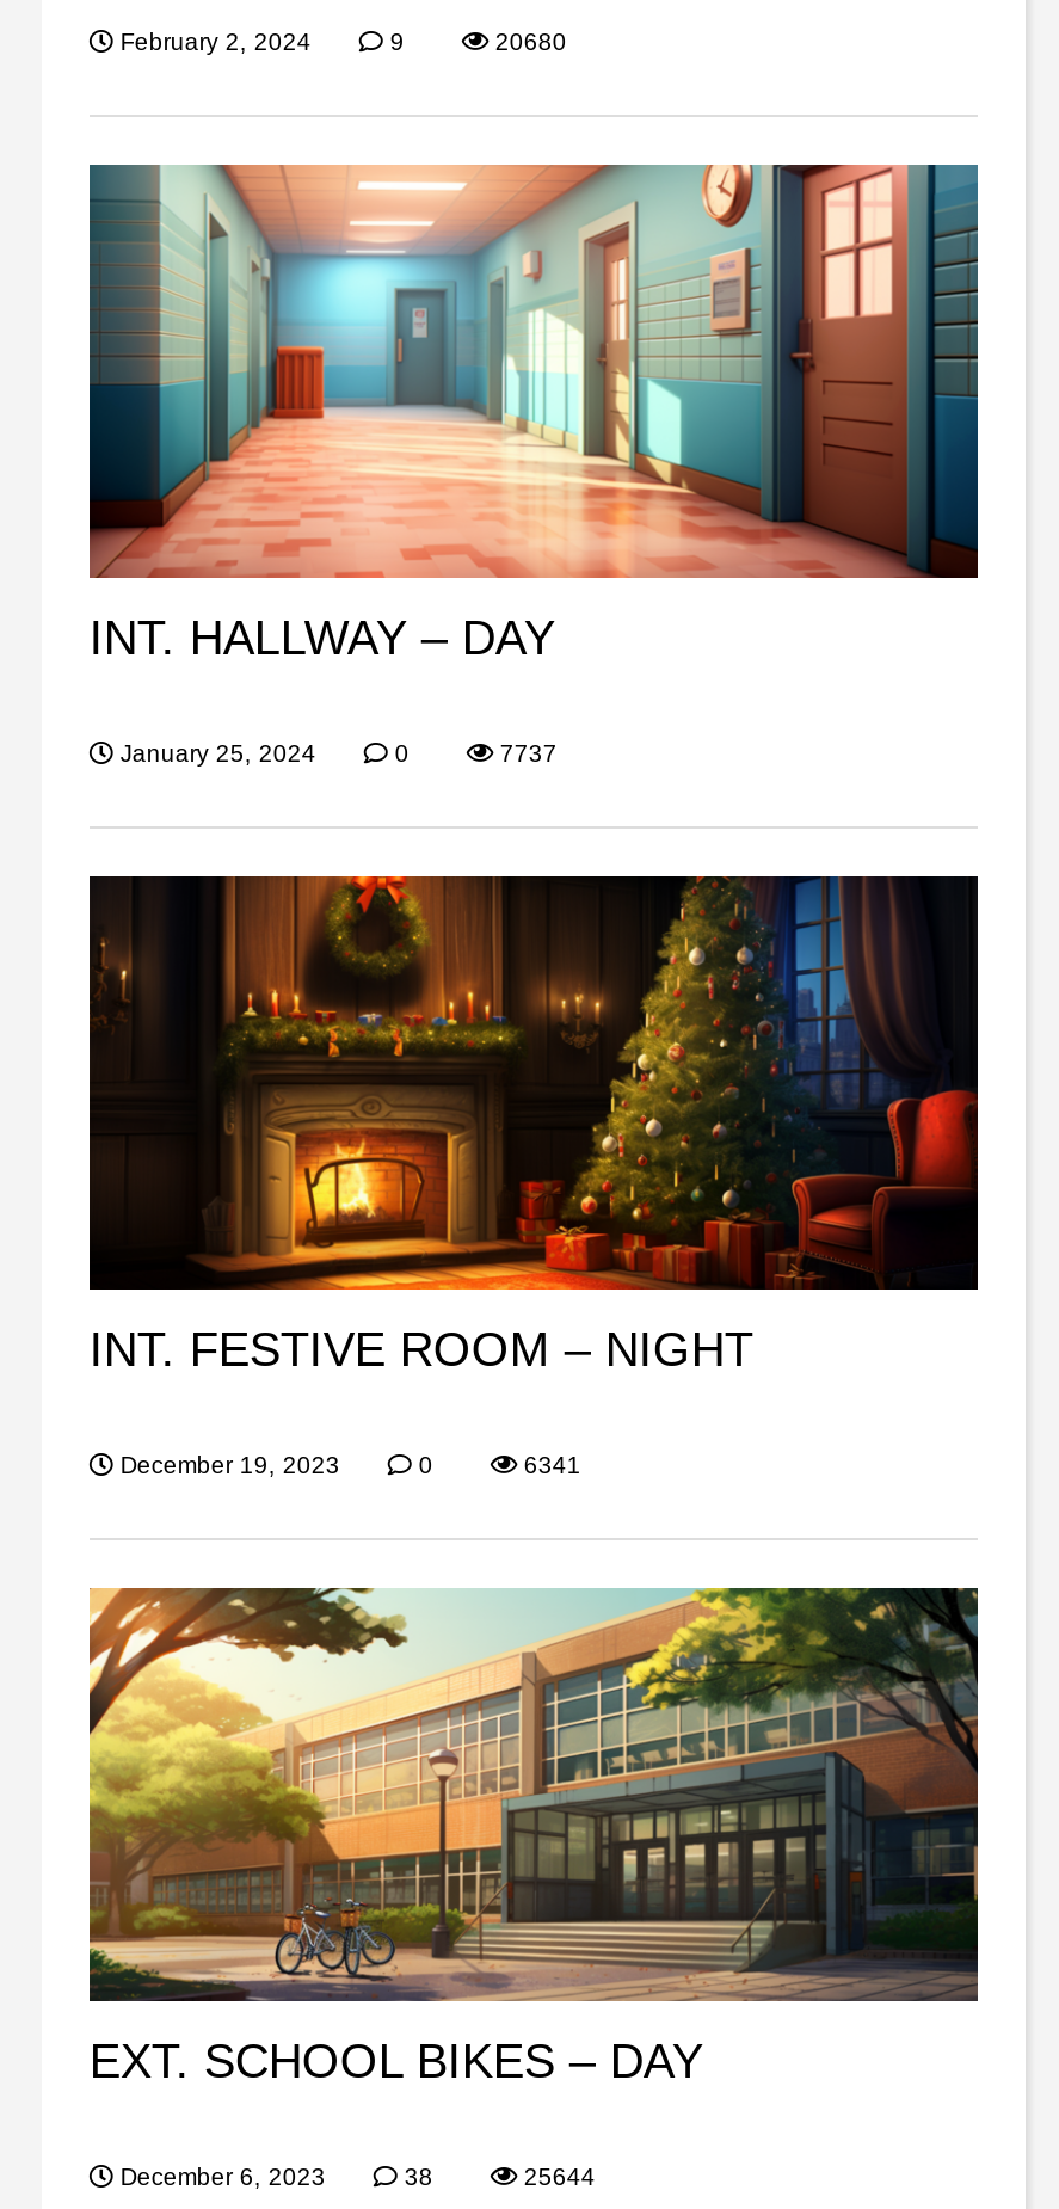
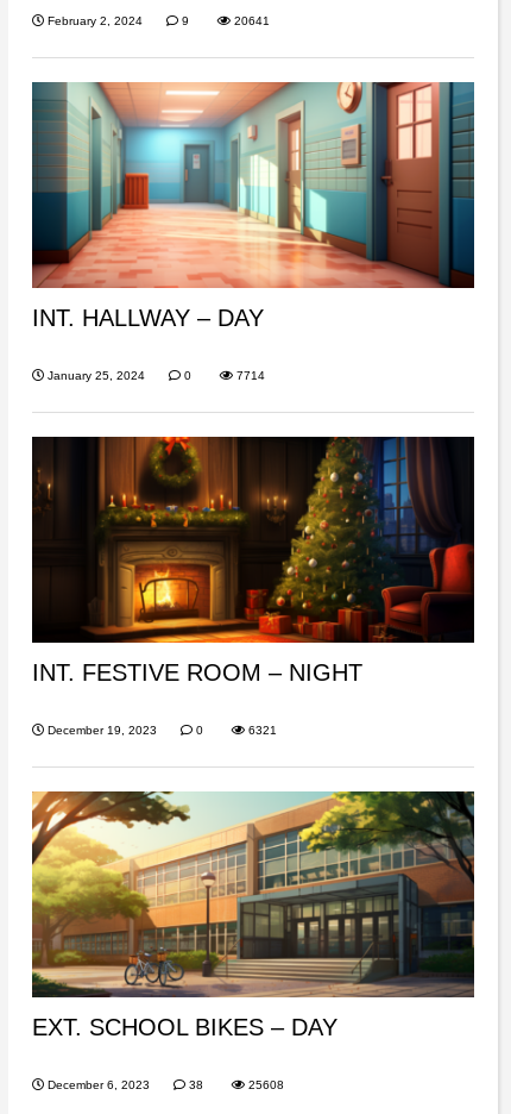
[495,29,567,55] 20680 -> [234,14,270,27] 20641
[500,740,557,767] 7737 -> [236,369,265,382] 7714
[524,1452,581,1478] 6341 -> [248,724,277,737] 6321
[524,2164,596,2190] 25644 -> [248,1078,284,1091] 25608

